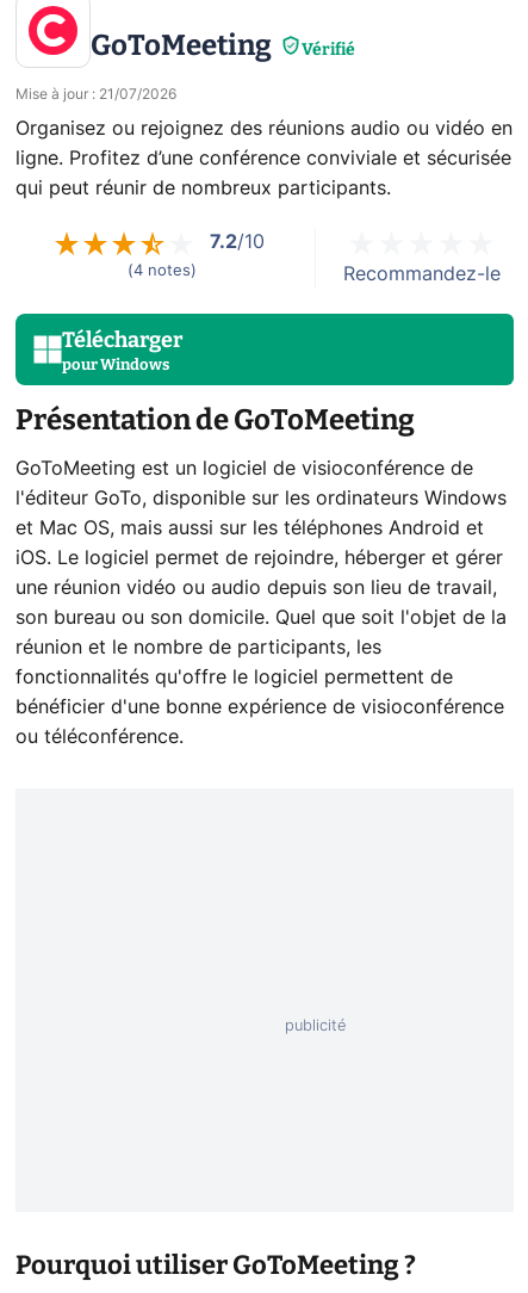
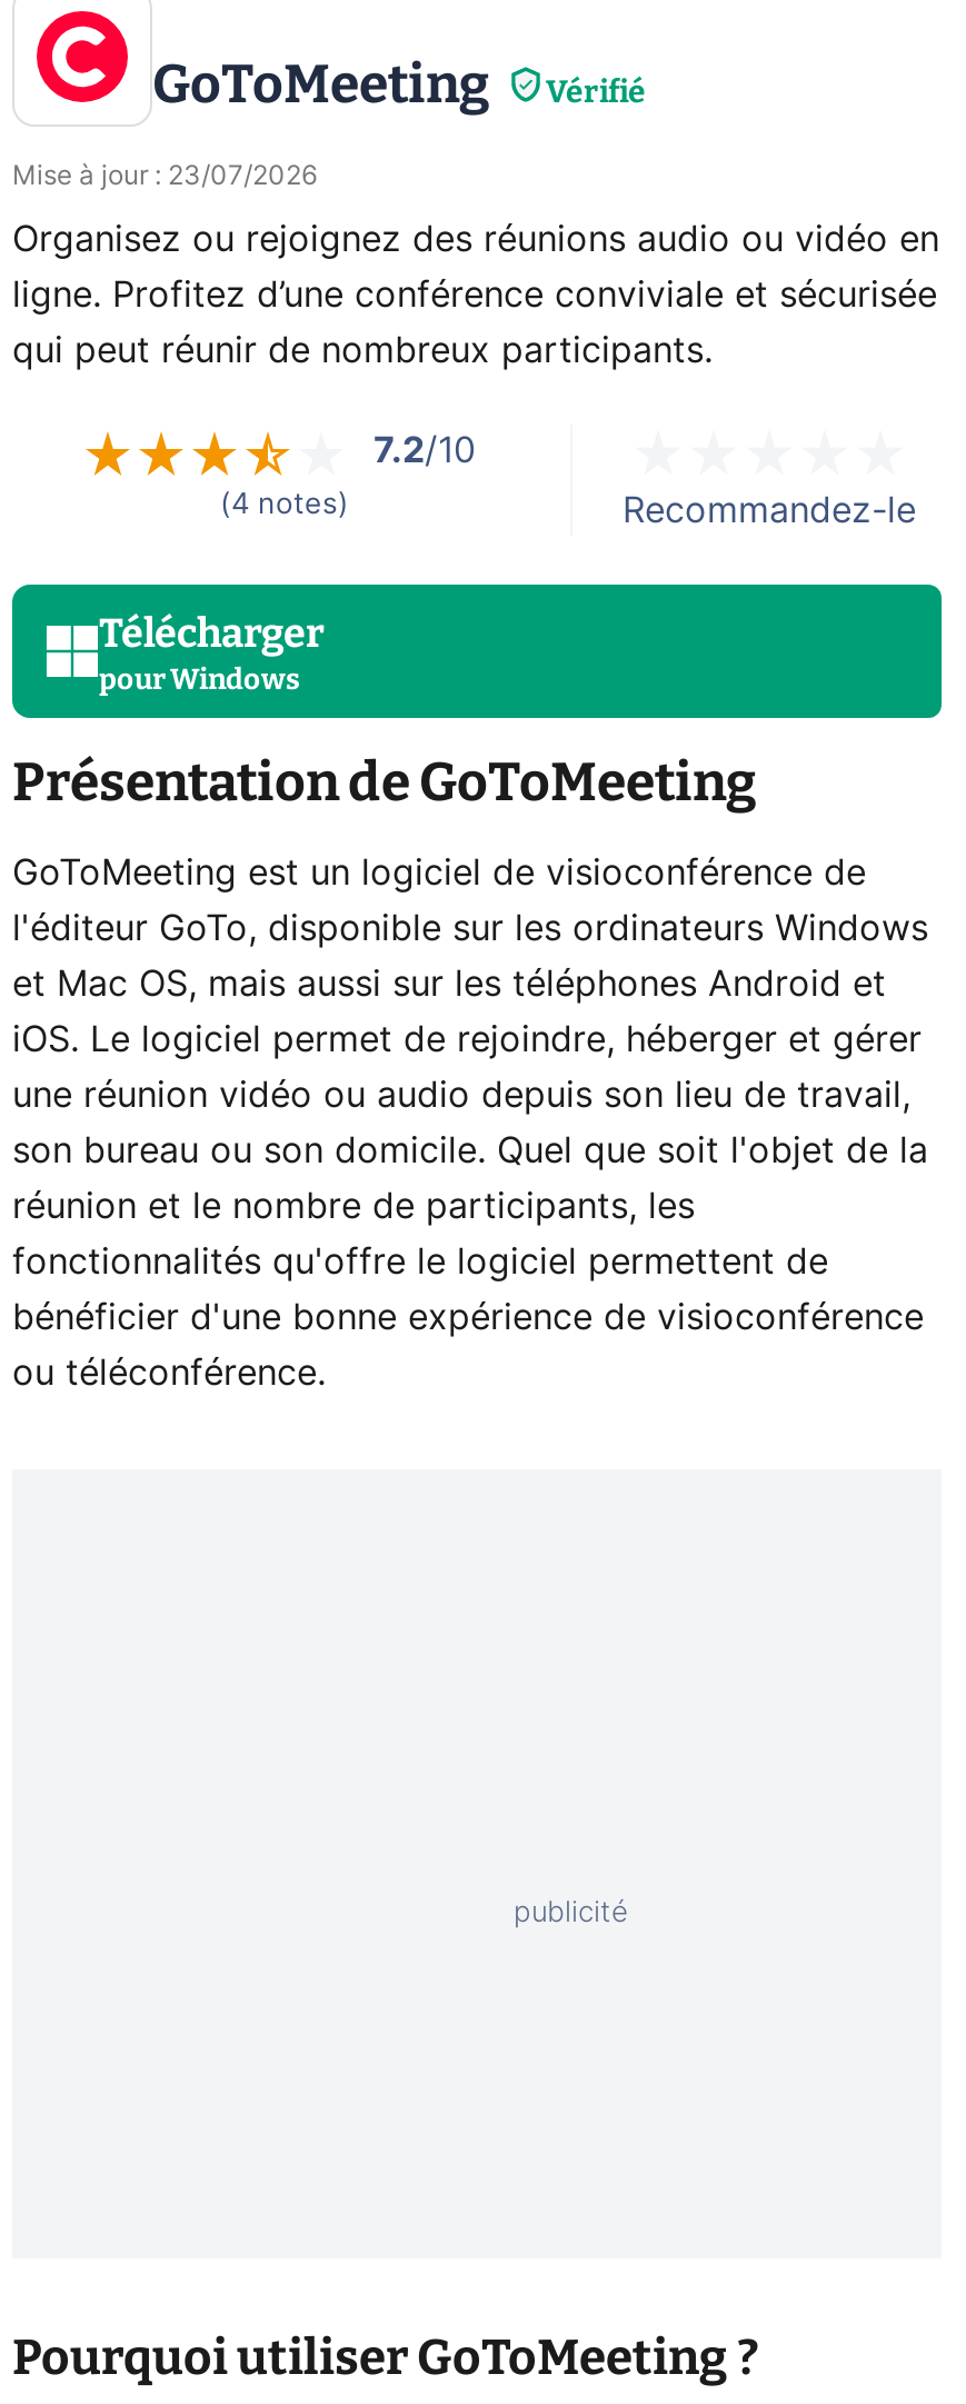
[15,87,176,101] Mise à jour: 21/07/2026 -> [12,162,317,189] Mise à jour: 23/07/2026

